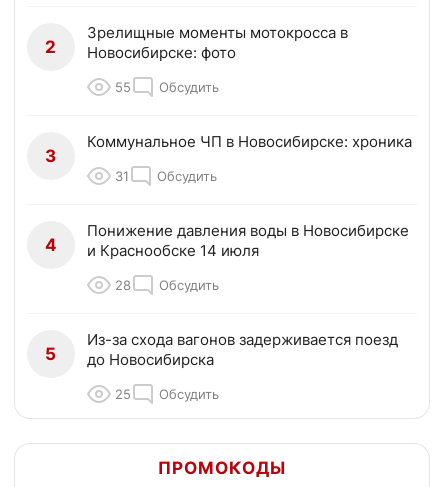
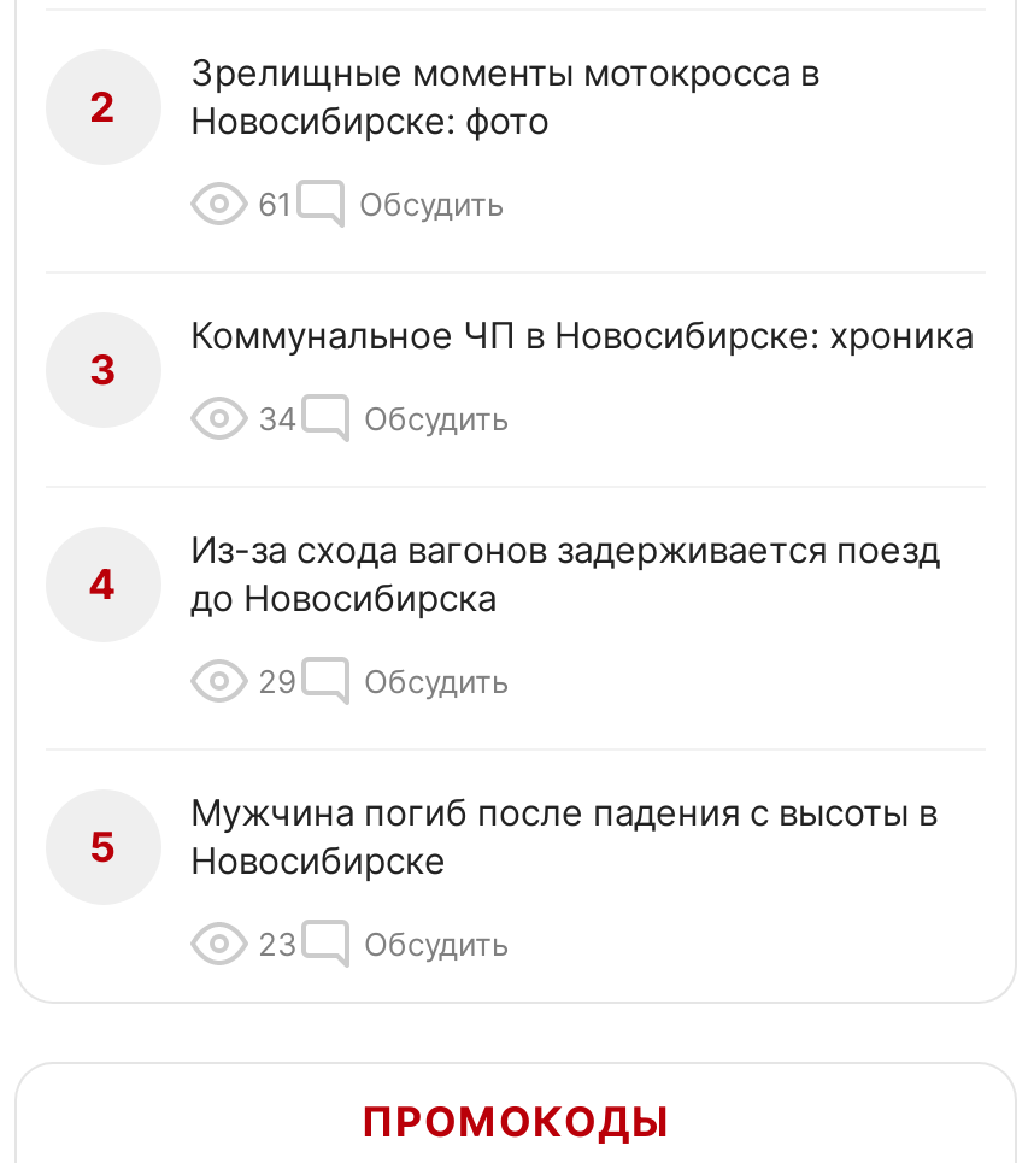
[115,79,219,95] 55 Обсудить -> [258,185,504,223] 61 Обсудить
[115,168,217,184] 31 Обсудить -> [258,399,509,438] 34 Обсудить
[87,221,409,260] Понижение давления воды в Новосибирске | и Краснообске 14 июля -> none
[115,277,219,293] 28 Обсудить -> [258,662,509,701] 29 Обсудить
none -> [190,790,938,884] Мужчина погиб после падения с высоты в | Новосибирске
moved [87,330,398,369] -> [190,527,940,621]: Из-за схода вагонов задерживается поезд | до Новосибирска
[115,386,219,402] 25 Обсудить -> [258,925,509,963] 23 Обсудить

